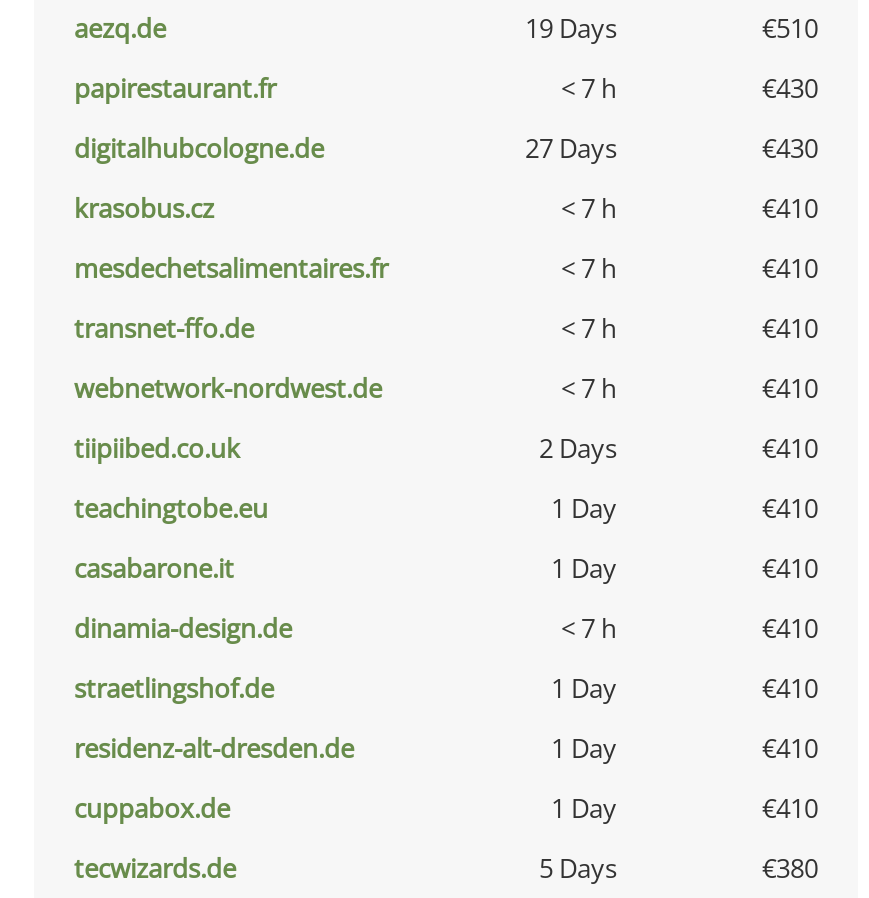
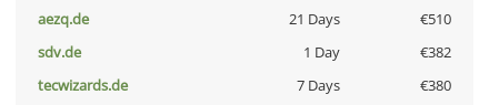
[525,10,617,46] 19 Days -> [288,9,340,29] 21 Days
[74,70,818,526] papirestaurant.fr | < 7 h | €430 | digitalhubcologne.de | 27 Days | €430 | krasobus.cz | < 7 h | €410 | mesdechetsalimentaires.fr | < 7 h | €410 | transnet-ffo.de | < 7 h | €410 | webnetwork-nordwest.de | < 7 h | €410 | tiipiibed.co.uk | 2 Days | €410 | teachingtobe.eu -> [38,42,81,62] sdv.de
[74,490,818,826] €410 | casabarone.it | 1 Day | €410 | dinamia-design.de | < 7 h | €410 | straetlingshof.de | 1 Day | €410 | residenz-alt-dresden.de | 1 Day | €410 | cuppabox.de | 1 Day | €410 -> [420,42,451,62] €382
[539,850,617,886] 5 Days -> [296,75,340,95] 7 Days

